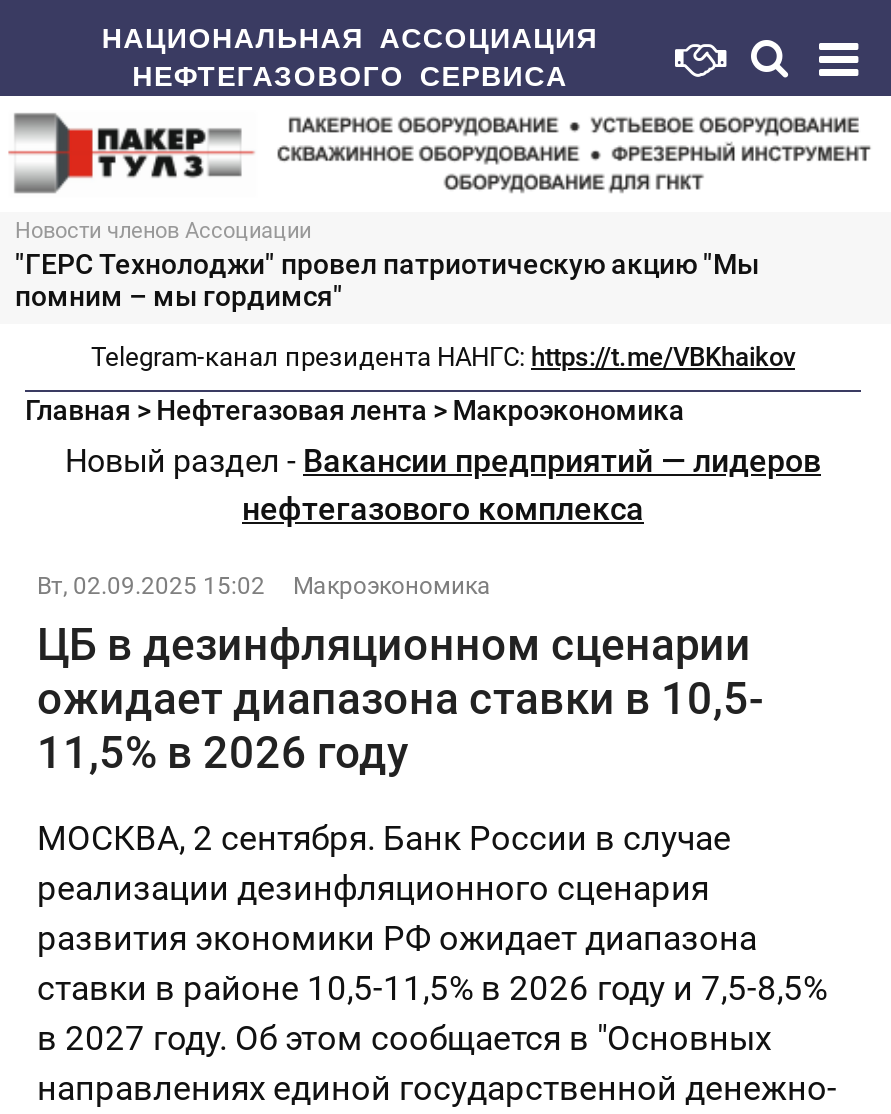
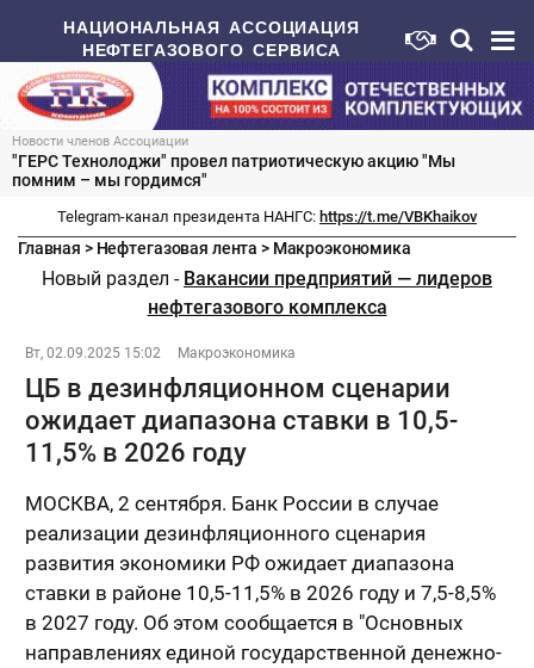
[9,94,885,210] [image] -> [12,62,530,131] [image]

